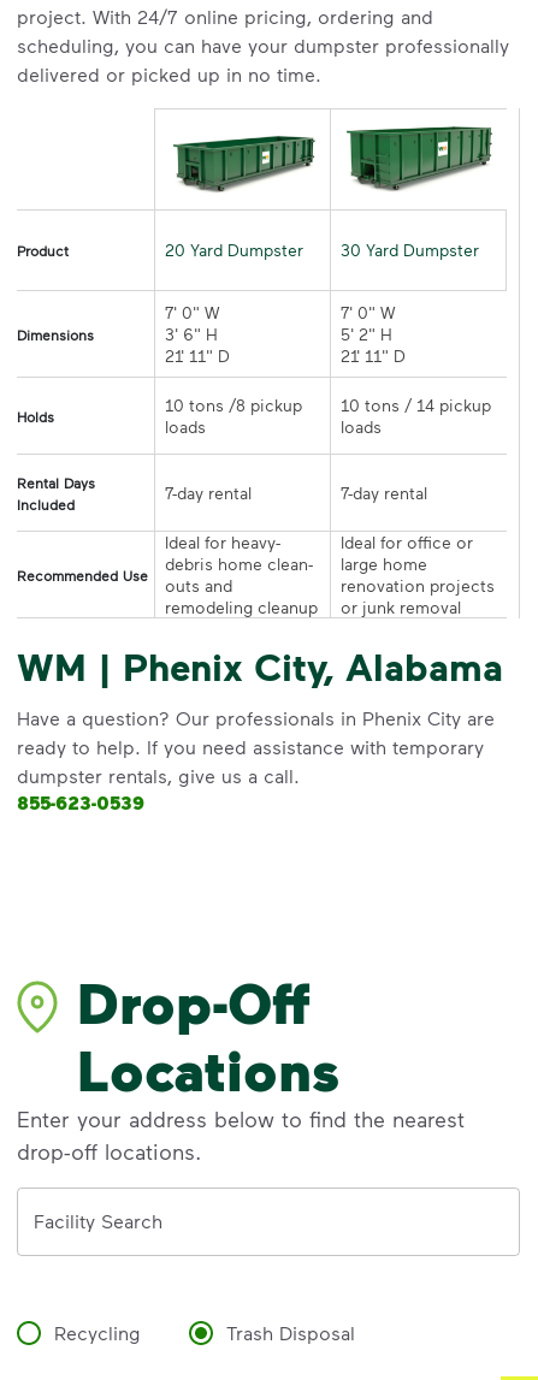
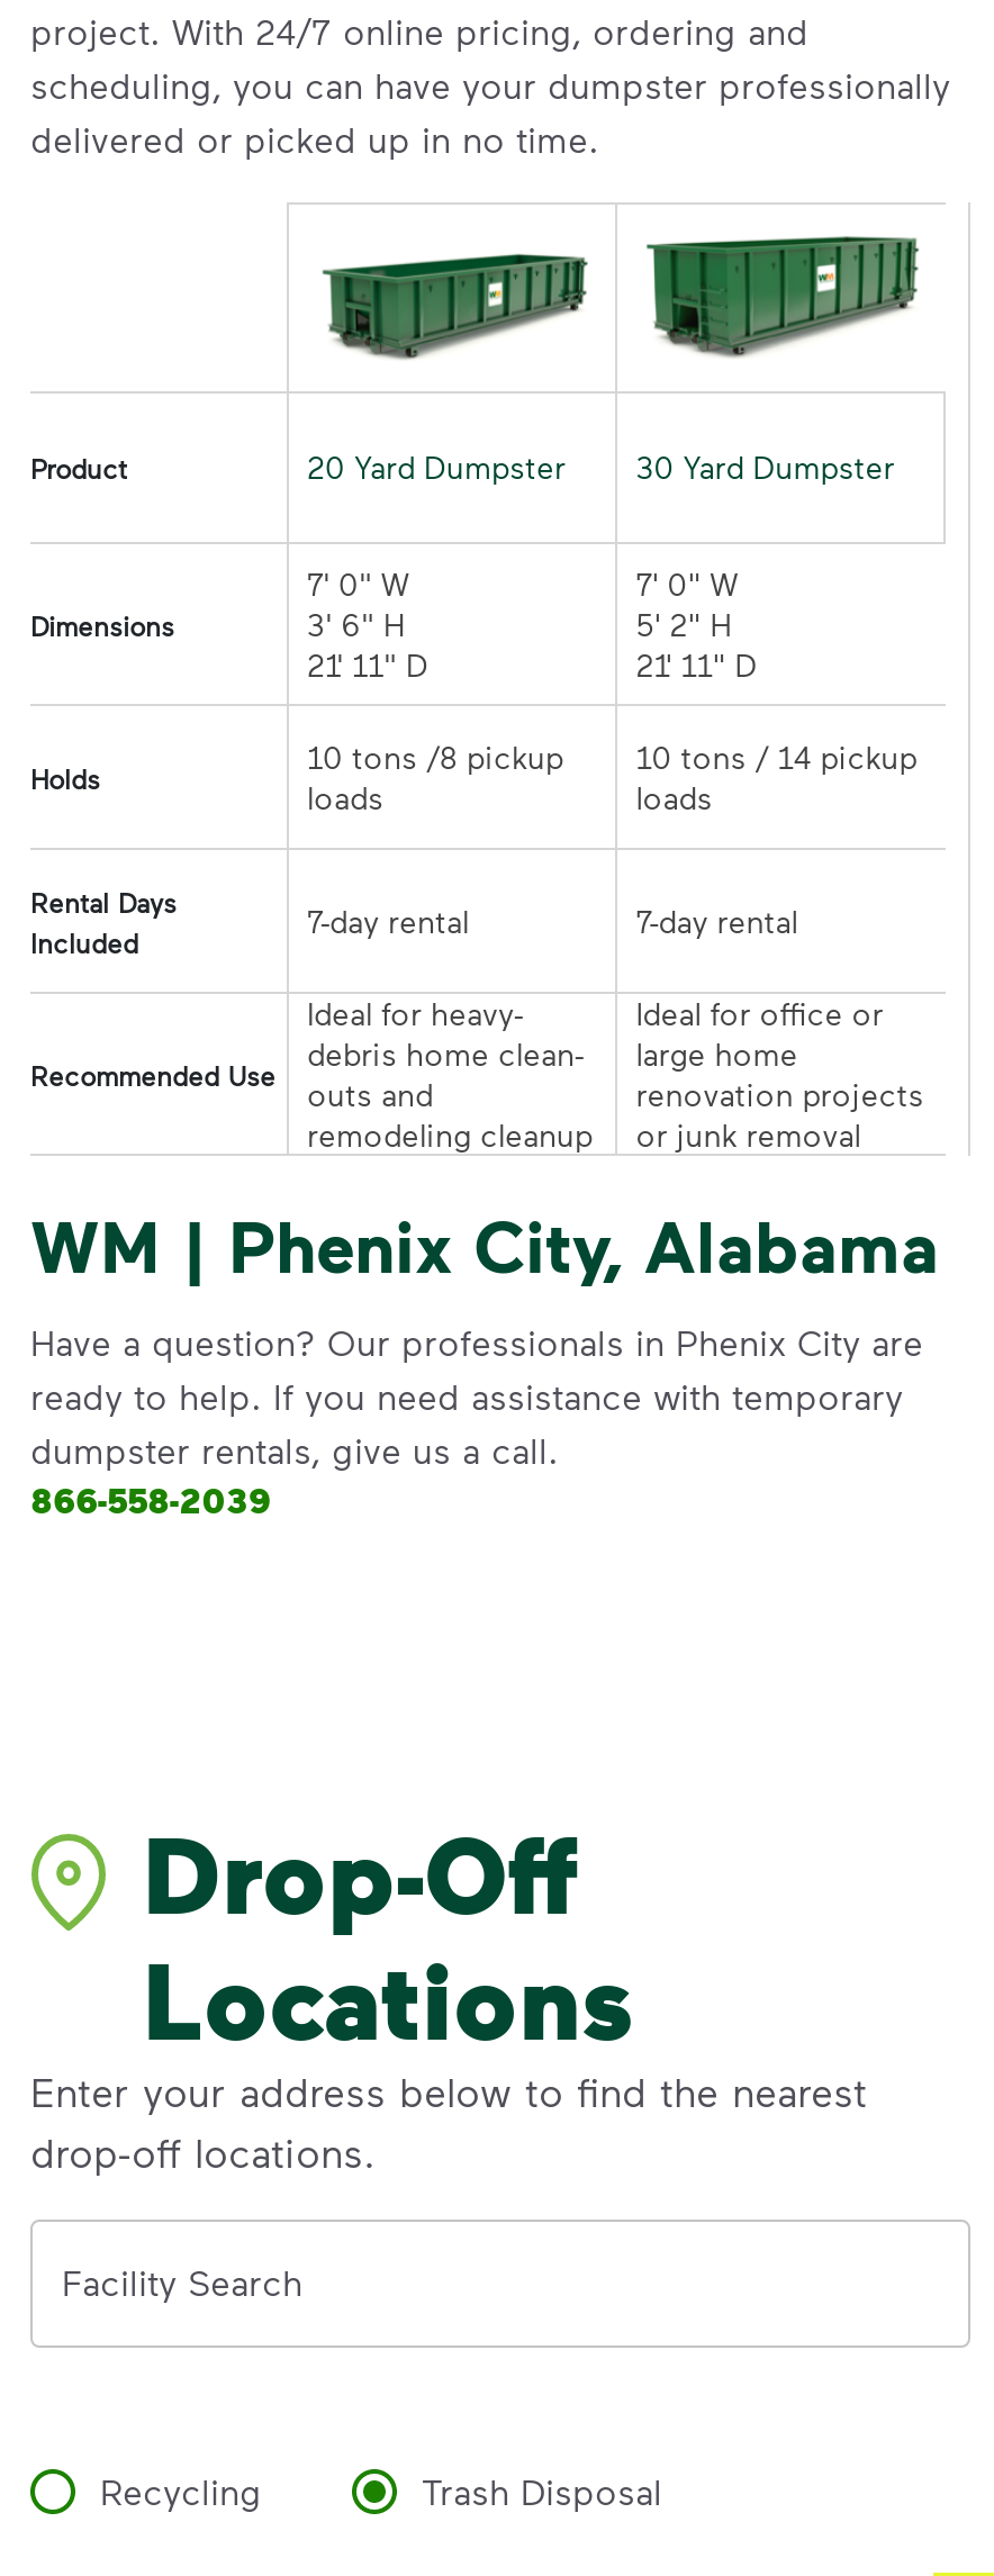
[17,790,144,815] 855-623-0539 -> [30,1477,271,1522] 866-558-2039

